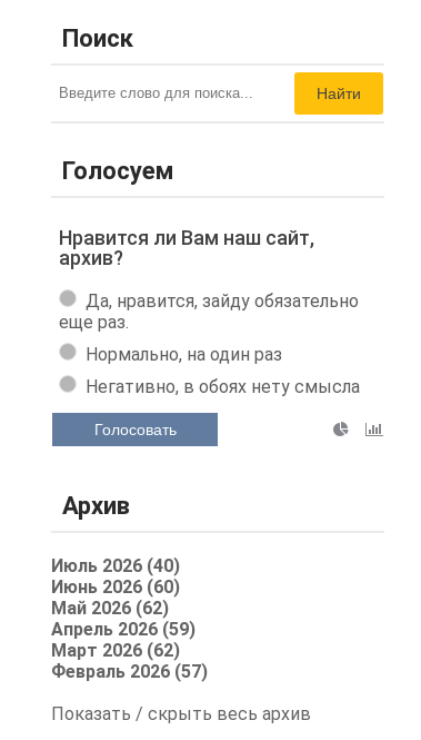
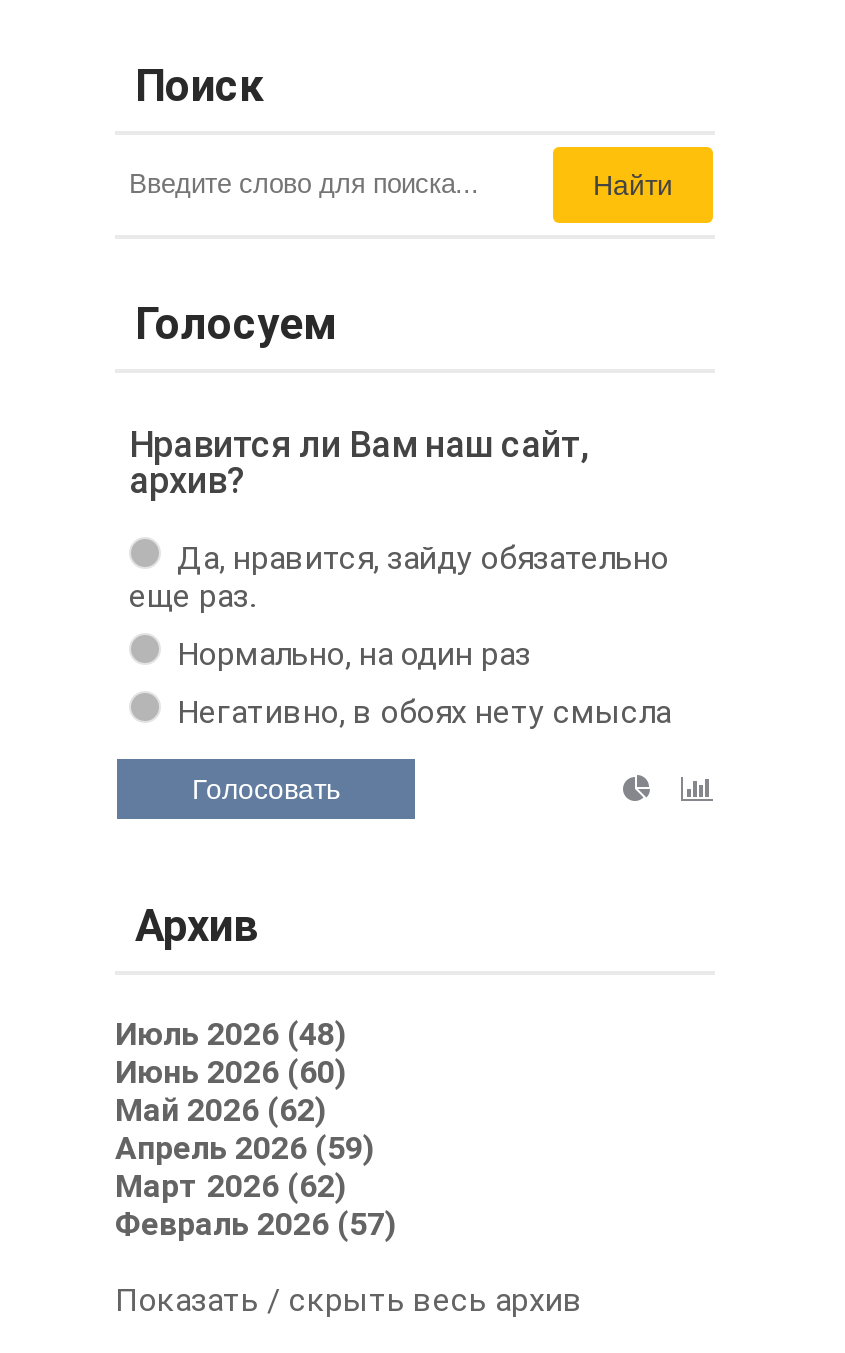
[51,555,180,576] Июль 2026 (40) -> [115,1015,347,1053] Июль 2026 (48)

